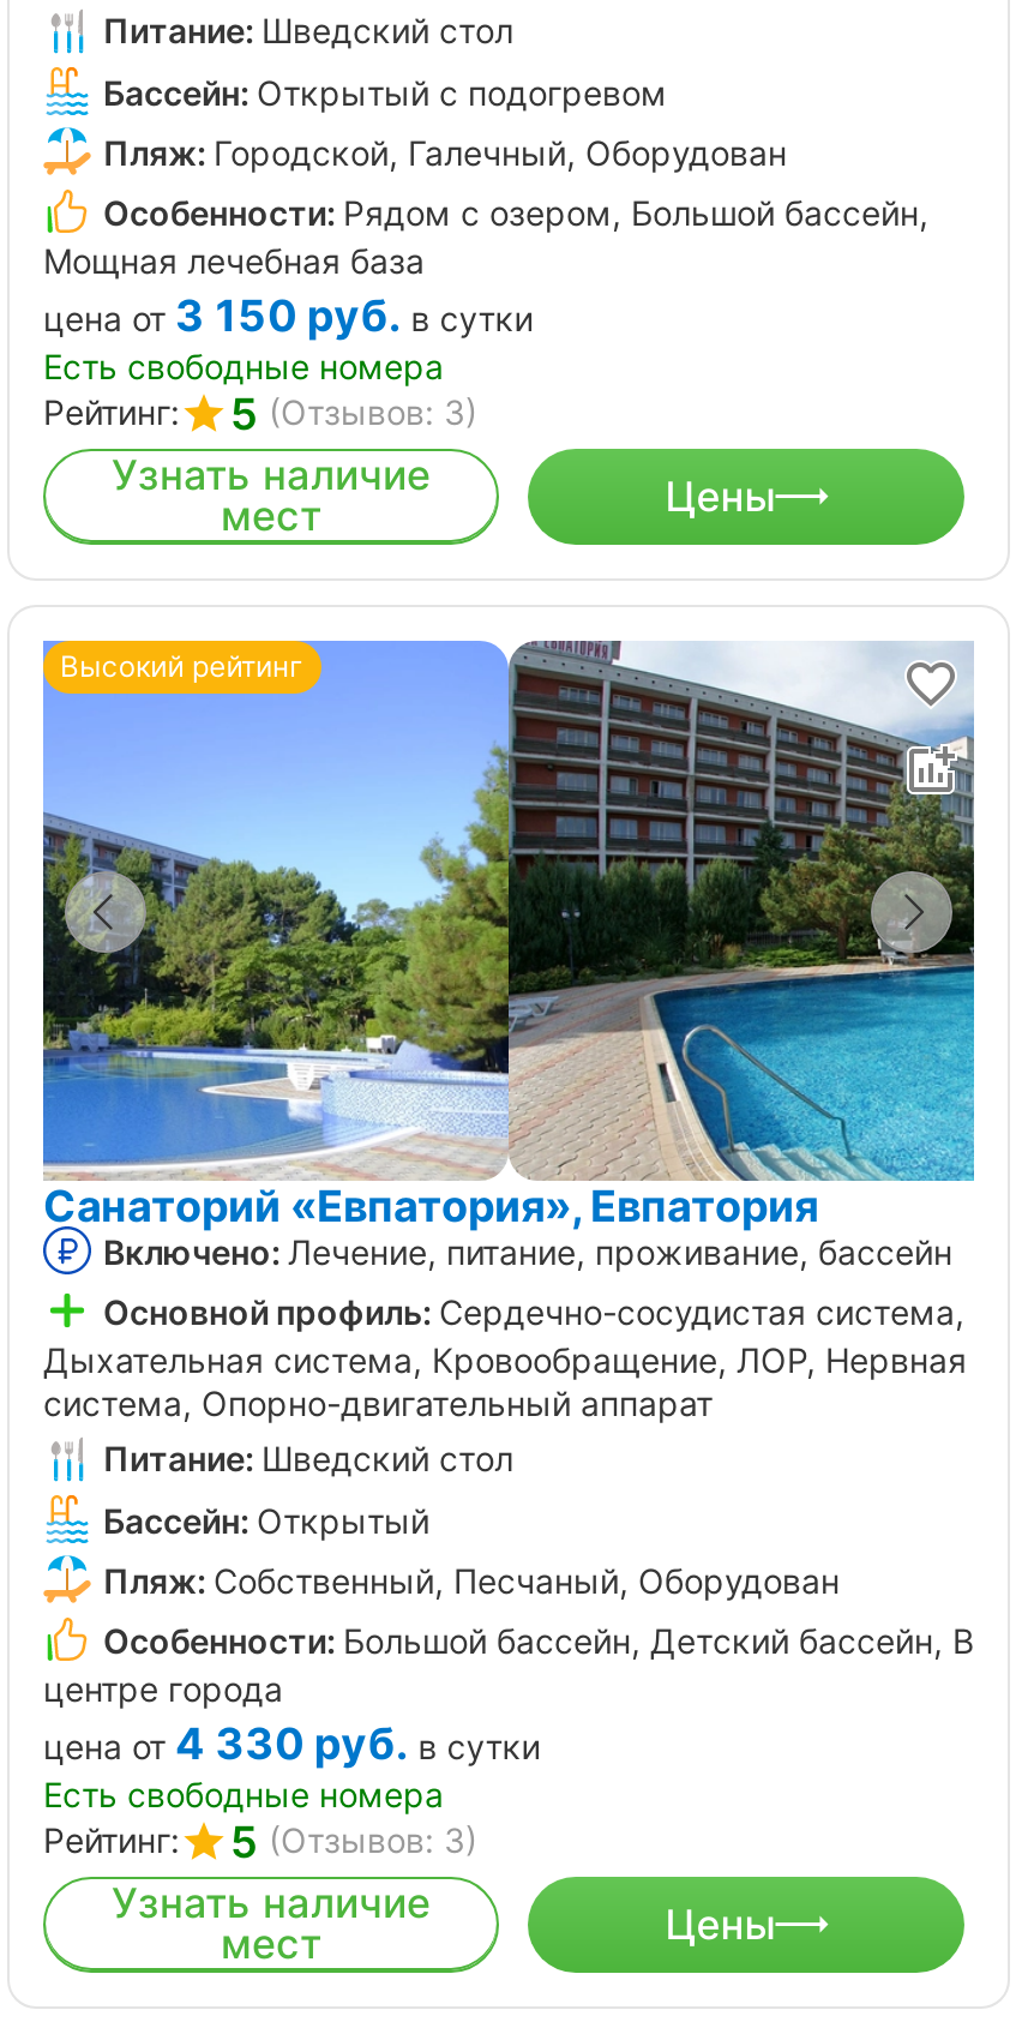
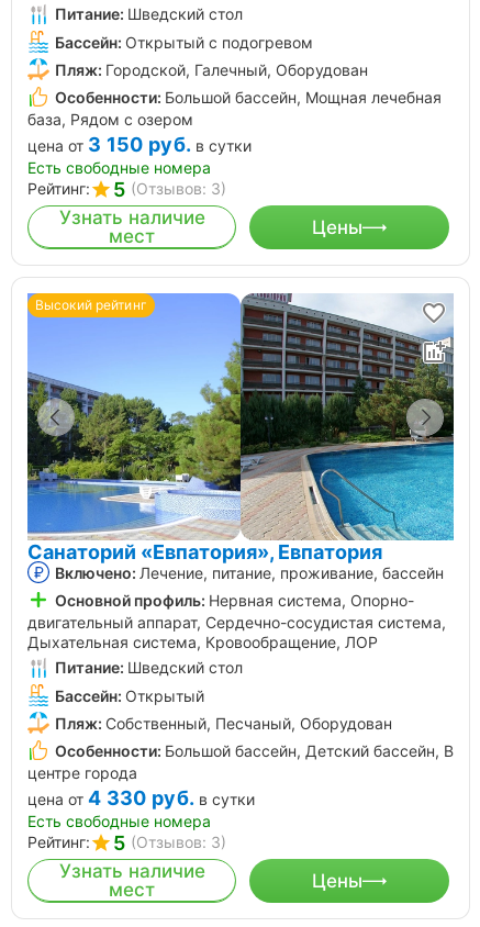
[43,192,928,281] Особенности: Рядом с озером, Большой бассейн, | Мощная лечебная база -> [27,88,442,129] Особенности: Большой бассейн, Мощная лечебная | база, Рядом с озером
[43,1292,967,1424] Основной профиль: Сердечно-сосудистая система, | Дыхательная система, Кровообращение, ЛОР, Нервная | система, Опорно-двигательный аппарат -> [27,591,446,652] Основной профиль: Нервная система, Опорно- | двигательный аппарат, Сердечно-сосудистая система, | Дыхательная система, Кровообращение, ЛОР

